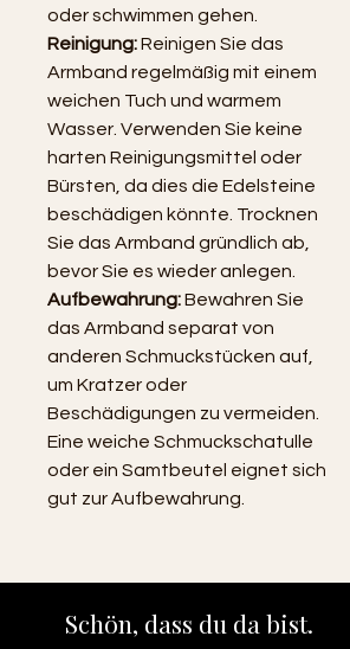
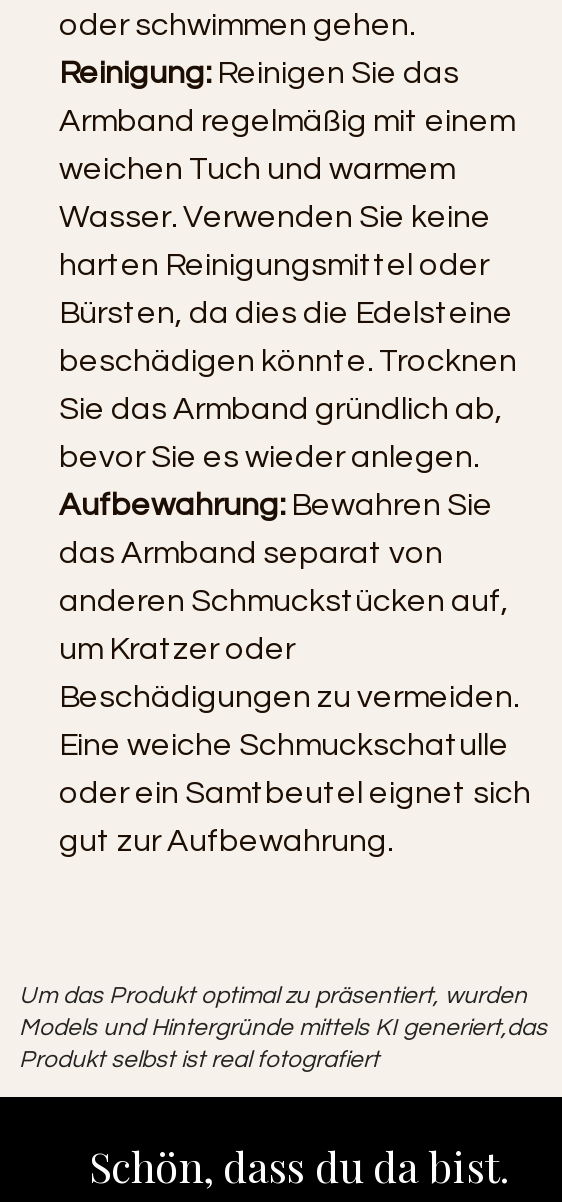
none -> [19,983,547,1073] Um das Produkt optimal zu präsentiert, wurden | Models und Hintergründe mittels KI generiert,das | Produkt selbst ist real fotografiert

